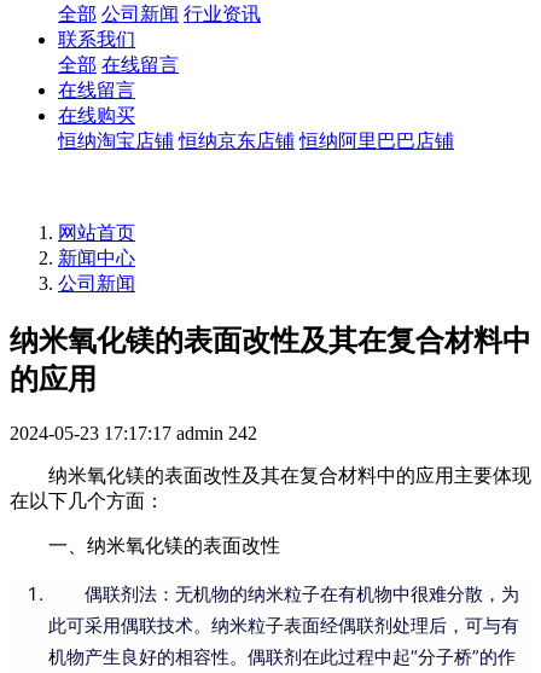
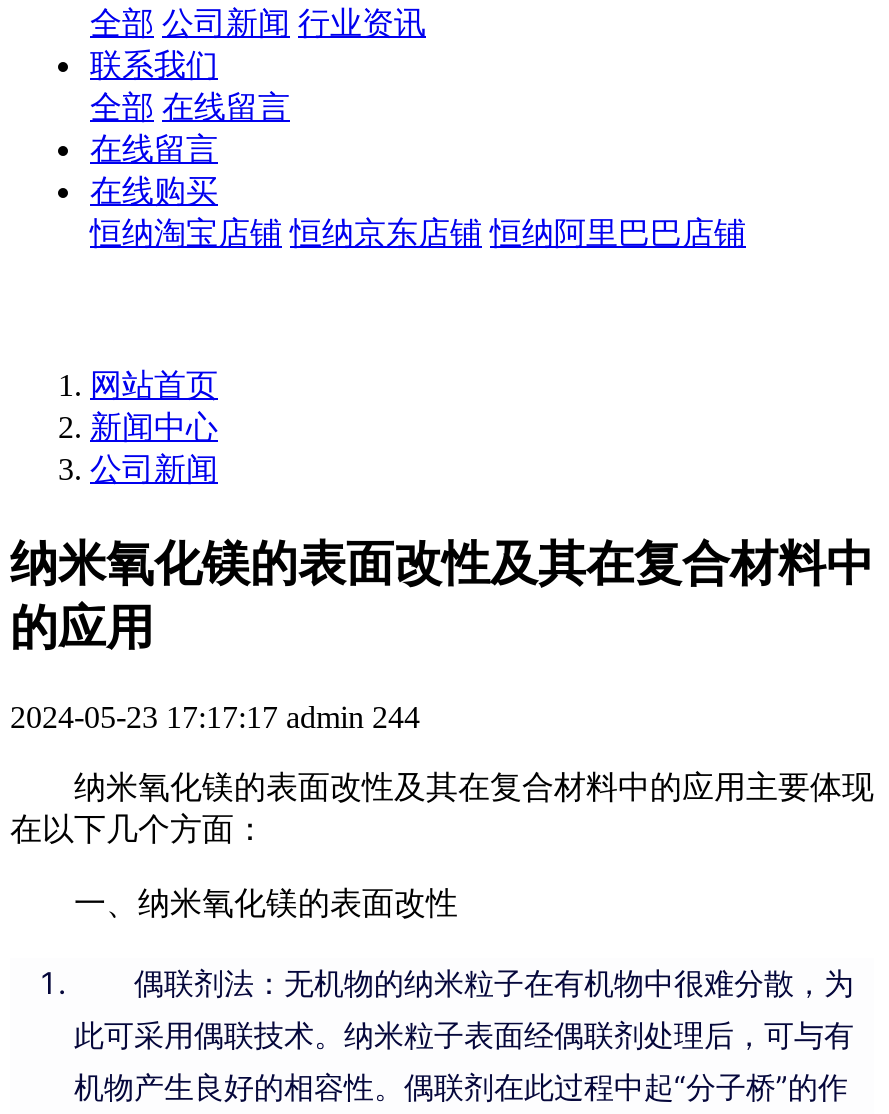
[10,423,257,444] 2024-05-23 17:17:17 admin 242 -> [10,700,420,734] 2024-05-23 17:17:17 admin 244

